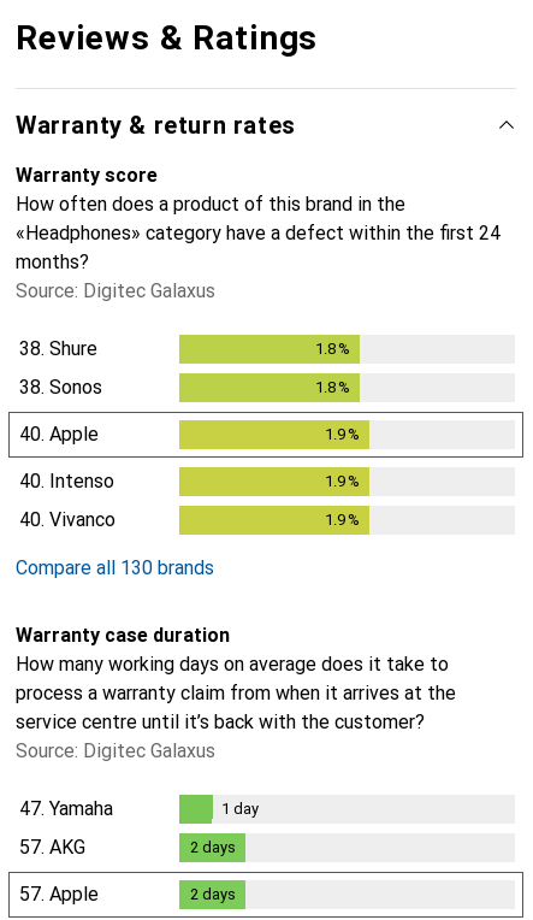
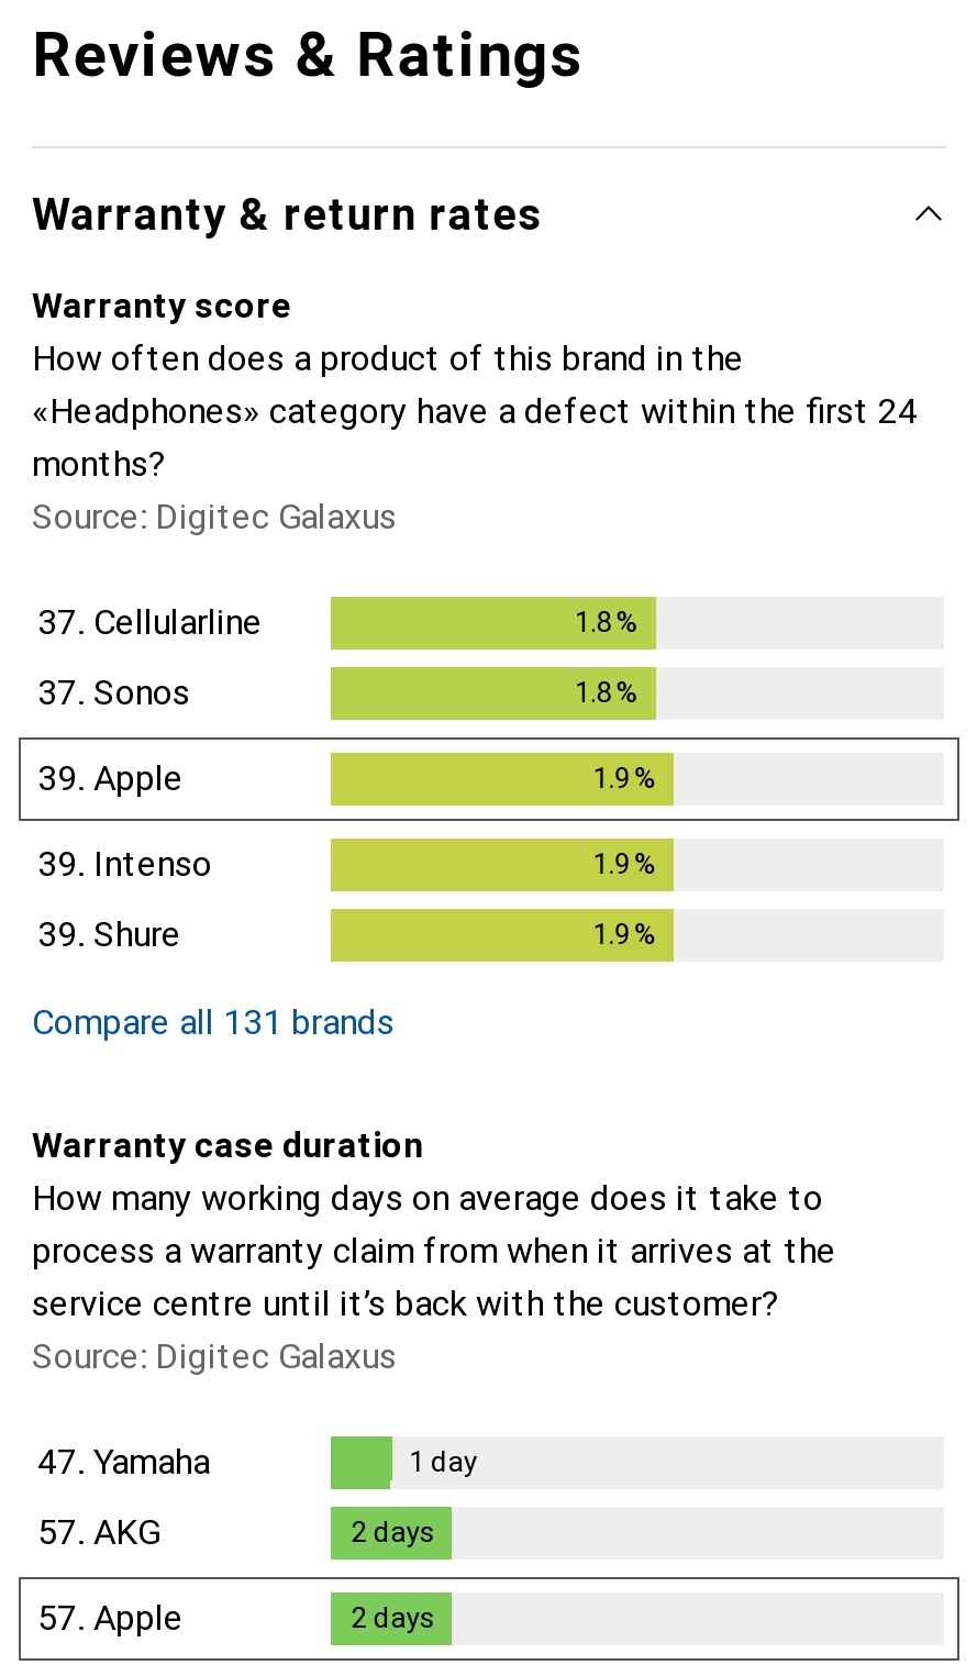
[19,337,97,359] 38. Shure -> [37,600,263,642] 37. Cellularline
[19,375,102,398] 38. Sonos -> [37,670,190,712] 37. Sonos
[19,422,99,445] 40. Apple -> [37,756,184,798] 39. Apple
[19,469,114,492] 40. Intenso -> [37,842,212,884] 39. Intenso
[19,508,116,530] 40. Vivanco -> [37,912,181,954] 39. Shure
[16,556,214,579] Compare all 130 brands -> [32,1000,395,1042] Compare all 131 brands

